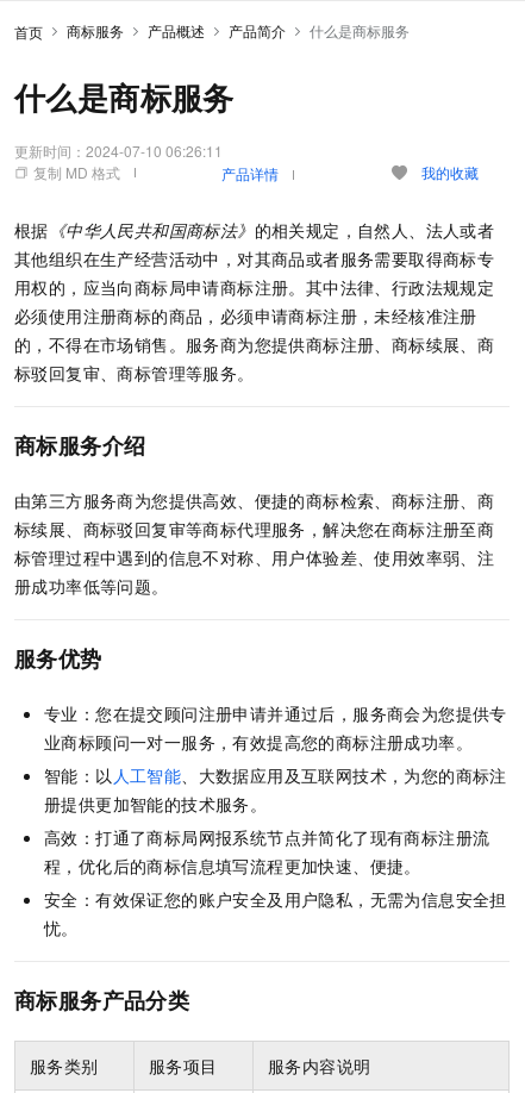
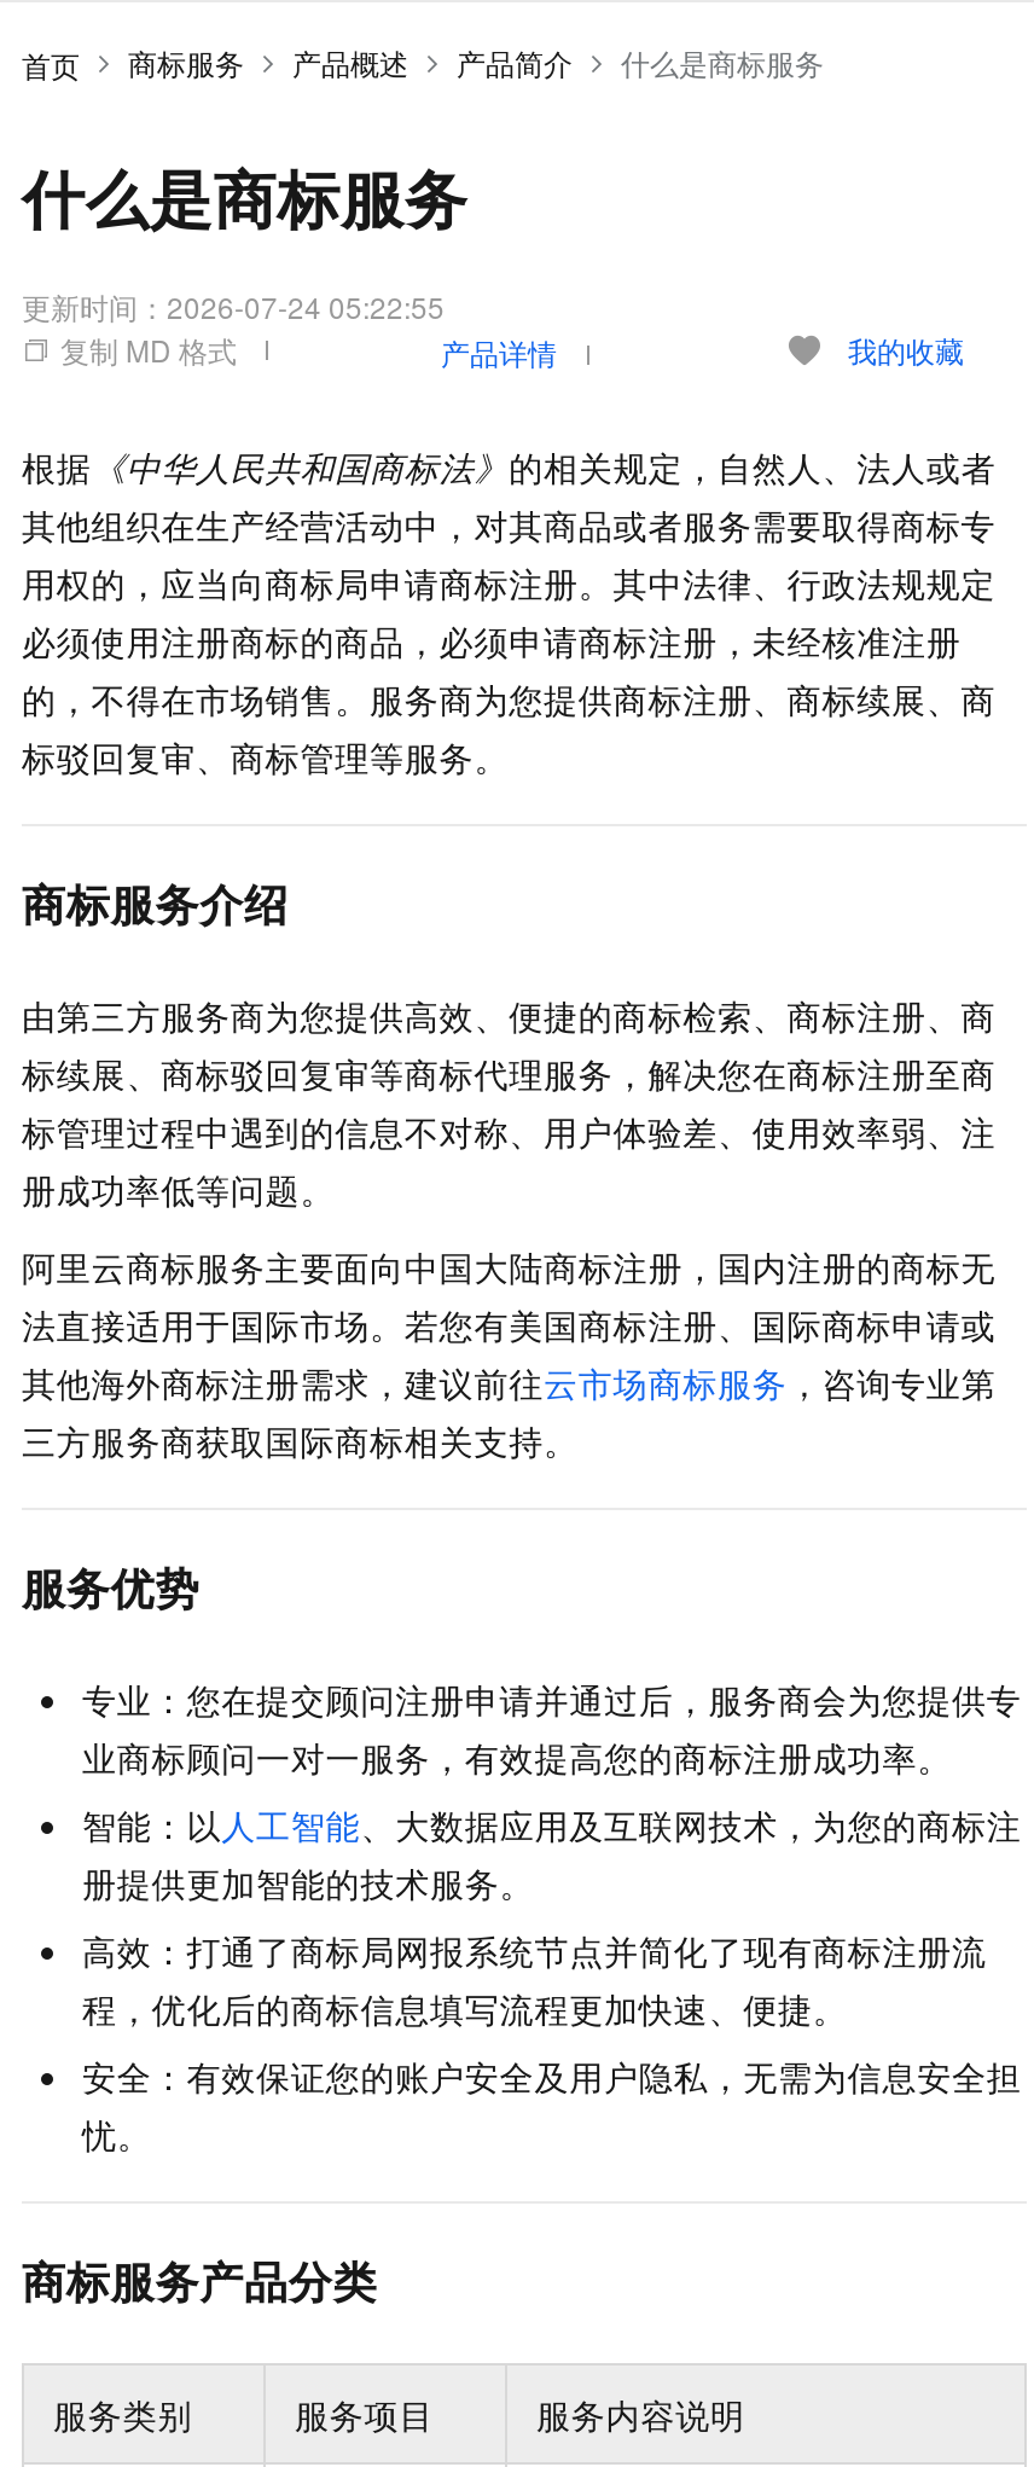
[14,140,223,161] 更新时间：2024-07-10 06:26:11 -> [22,285,445,326] 更新时间：2026-07-24 05:22:55
none -> [22,1242,996,1464] 阿里云商标服务主要面向中国大陆商标注册，国内注册的商标无 | 法直接适用于国际市场。若您有美国商标注册、国际商标申请或 | 其他海外商标注册需求，建议前往云市场商标服务，咨询专业第 | 三方服务商获取国际商标相关支持。

